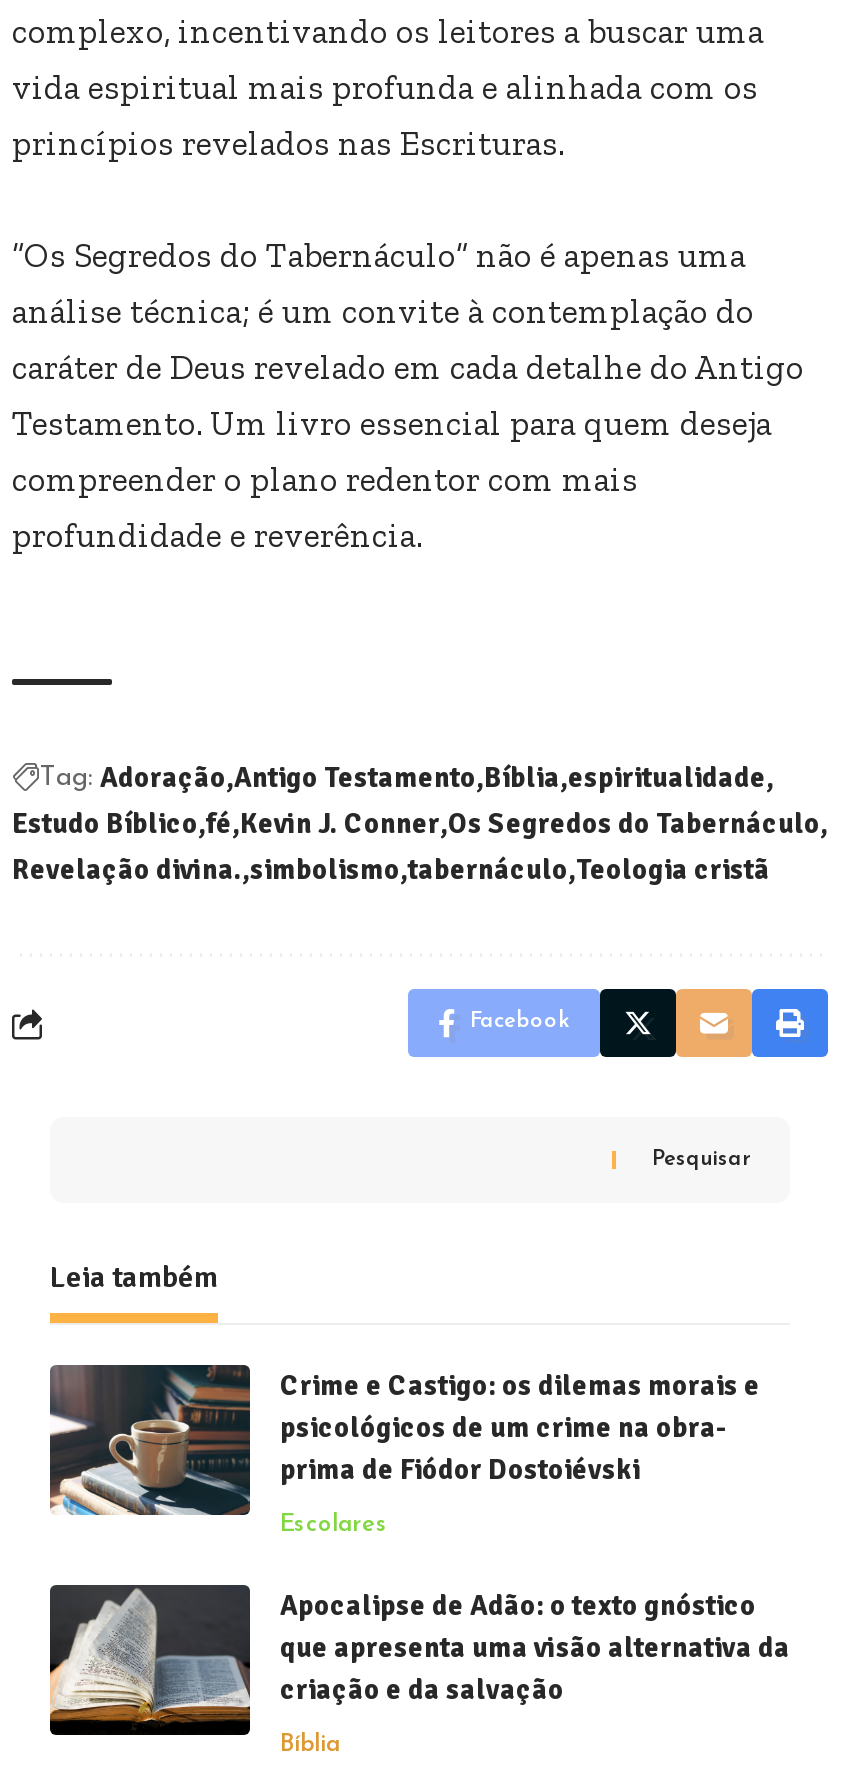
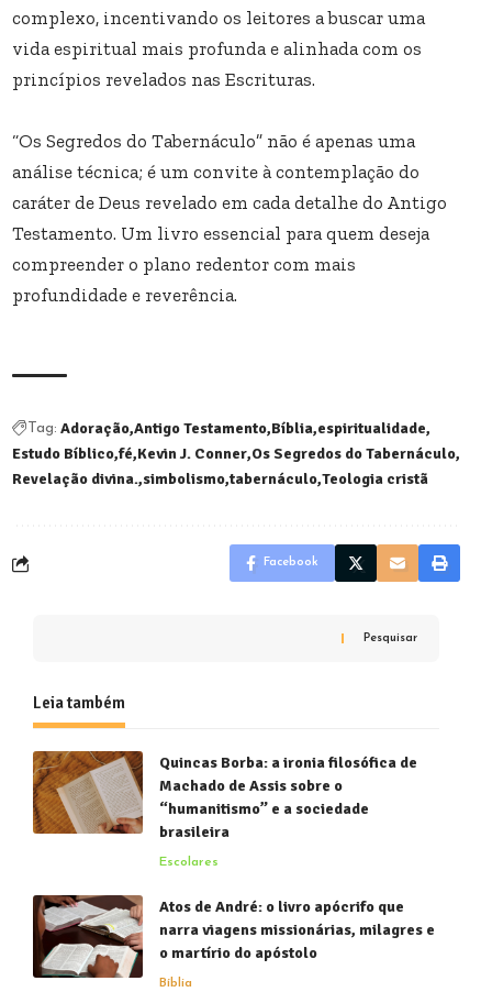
[48,1363,760,1517] [image] | Crime e Castigo: os dilemas morais e | psicológicos de um crime na obra- | prima de Fiódor Dostoiévski -> [32,750,417,842] [image] | Quincas Borba: a ironia filosófica de | Machado de Assis sobre o | “humanitismo” e a sociedade | brasileira
[48,1583,790,1737] [image] | Apocalipse de Adão: o texto gnóstico | que apresenta uma visão alternativa da | criação e da salvação -> [32,894,435,979] [image] | Atos de André: o livro apócrifo que | narra viagens missionárias, milagres e | o martírio do apóstolo

